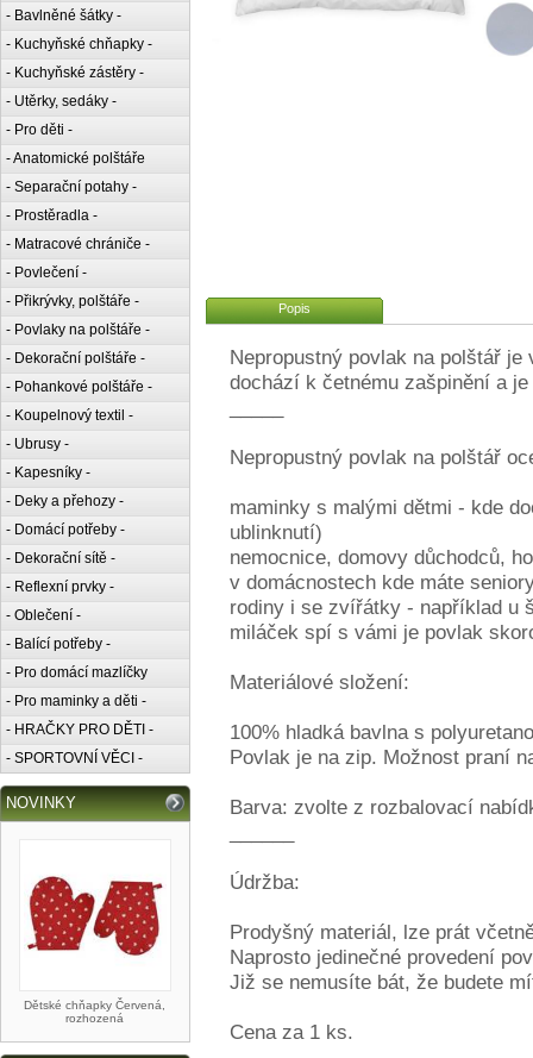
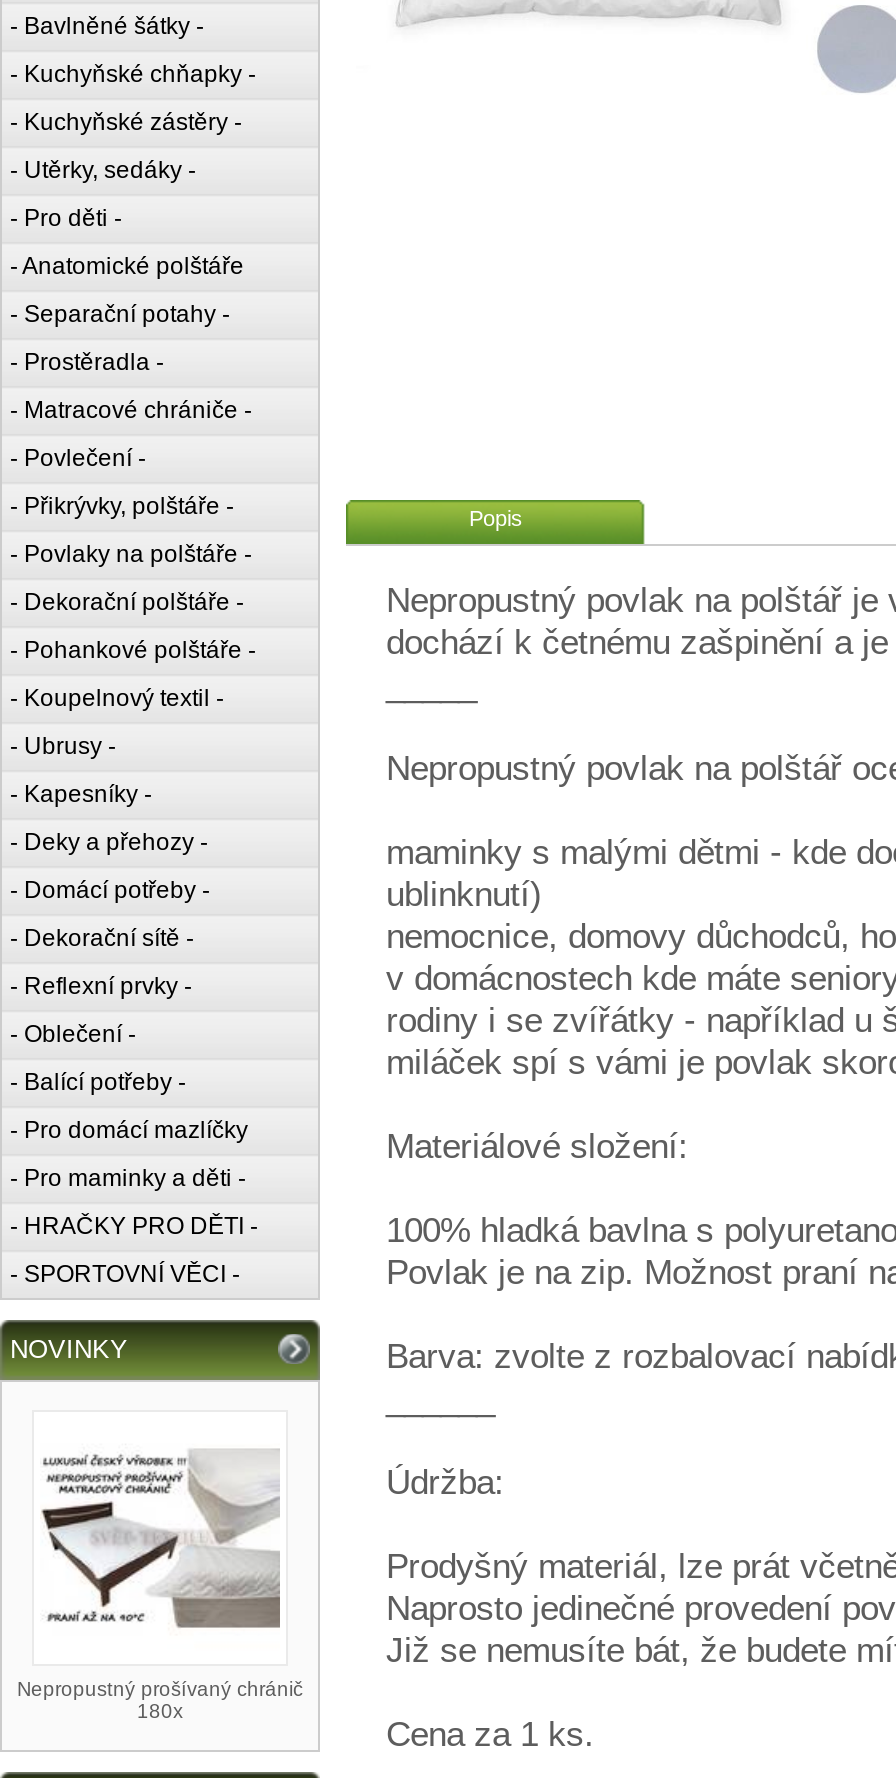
[24,863,167,1025] [image] | Dětské chňapky Červená, | rozhozená -> [17,1448,303,1722] [image] | Nepropustný prošívaný chránič | 180x

